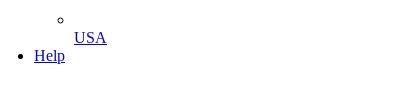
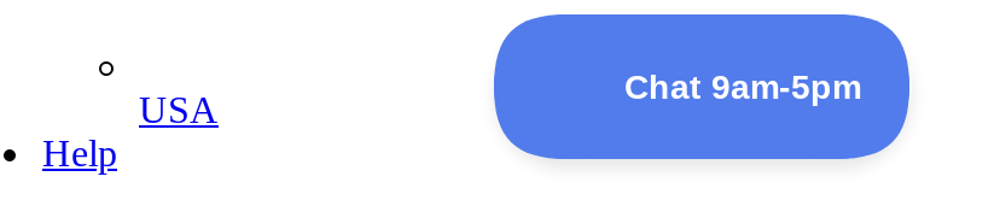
none -> [492,12,912,164] [image]

